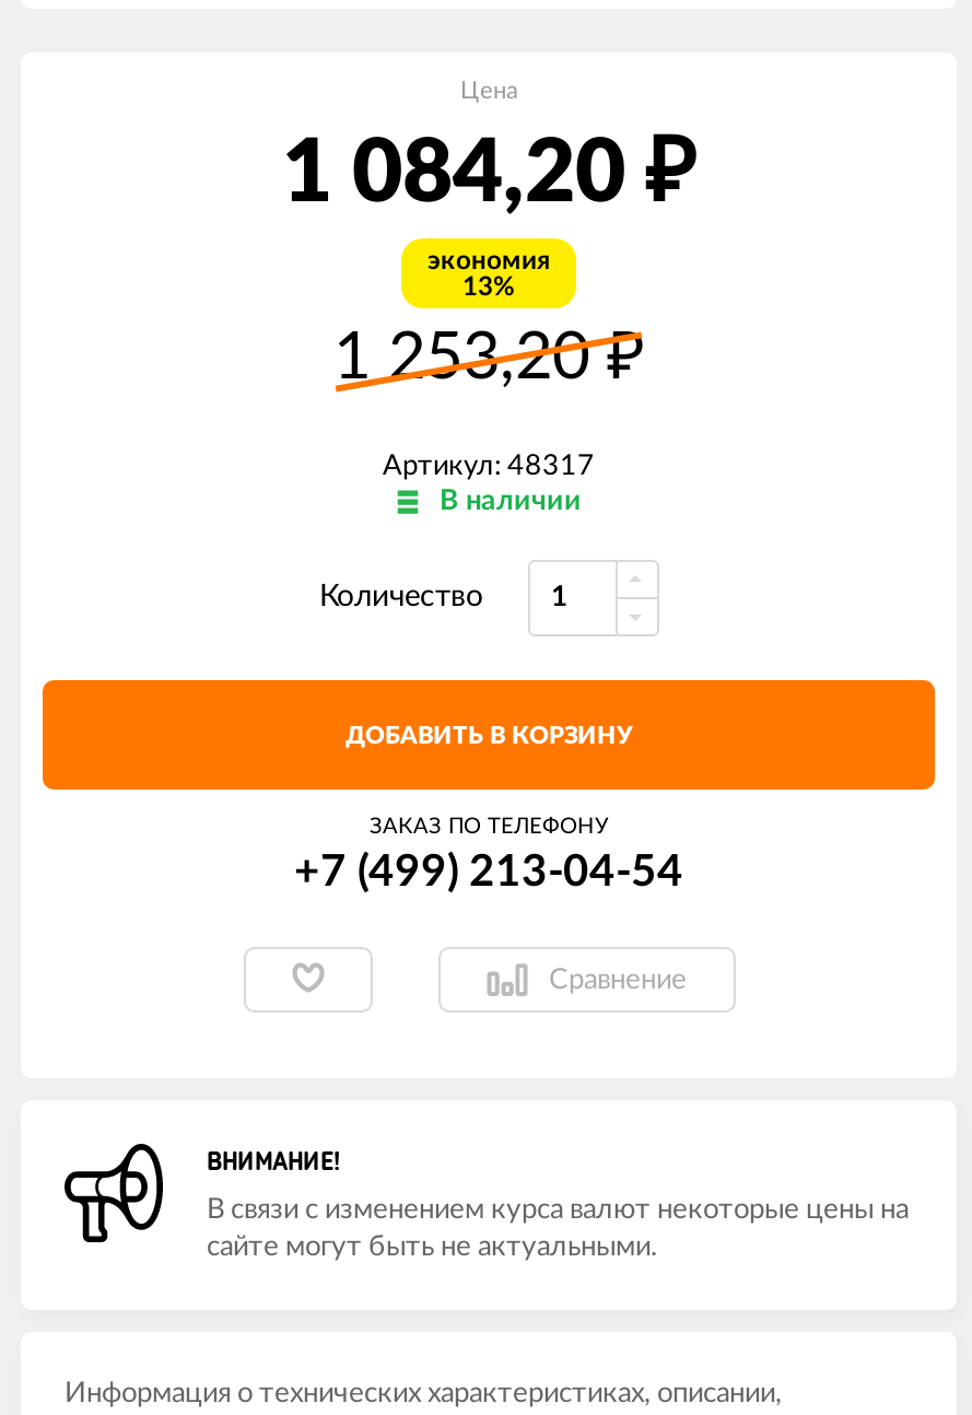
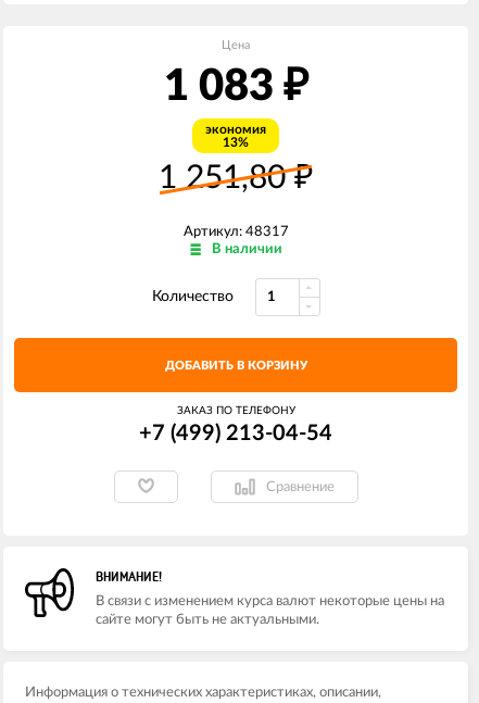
[282,131,695,219] 1 084,20 ₽ -> [163,65,308,109] 1 083 ₽
[333,326,644,391] 1 253,20₽ -> [159,162,313,194] 1 251,80₽

